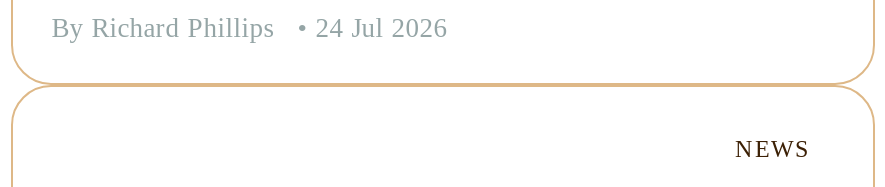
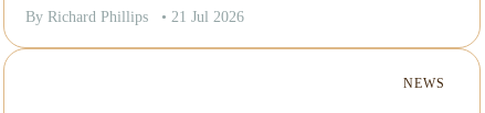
[51,13,447,43] By Richard Phillips • 24 Jul 2026 -> [26,9,244,25] By Richard Phillips • 21 Jul 2026

